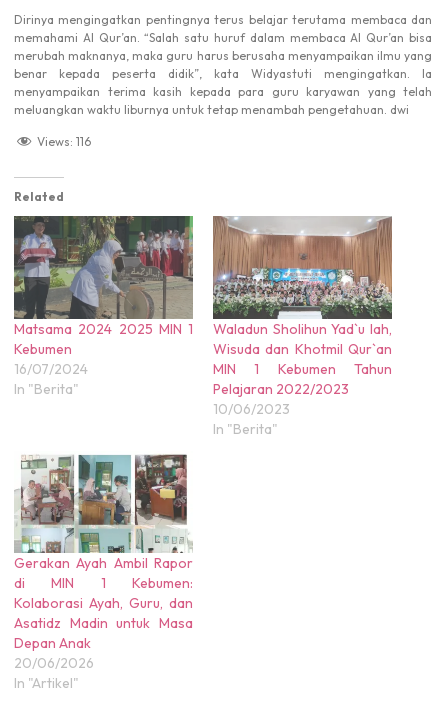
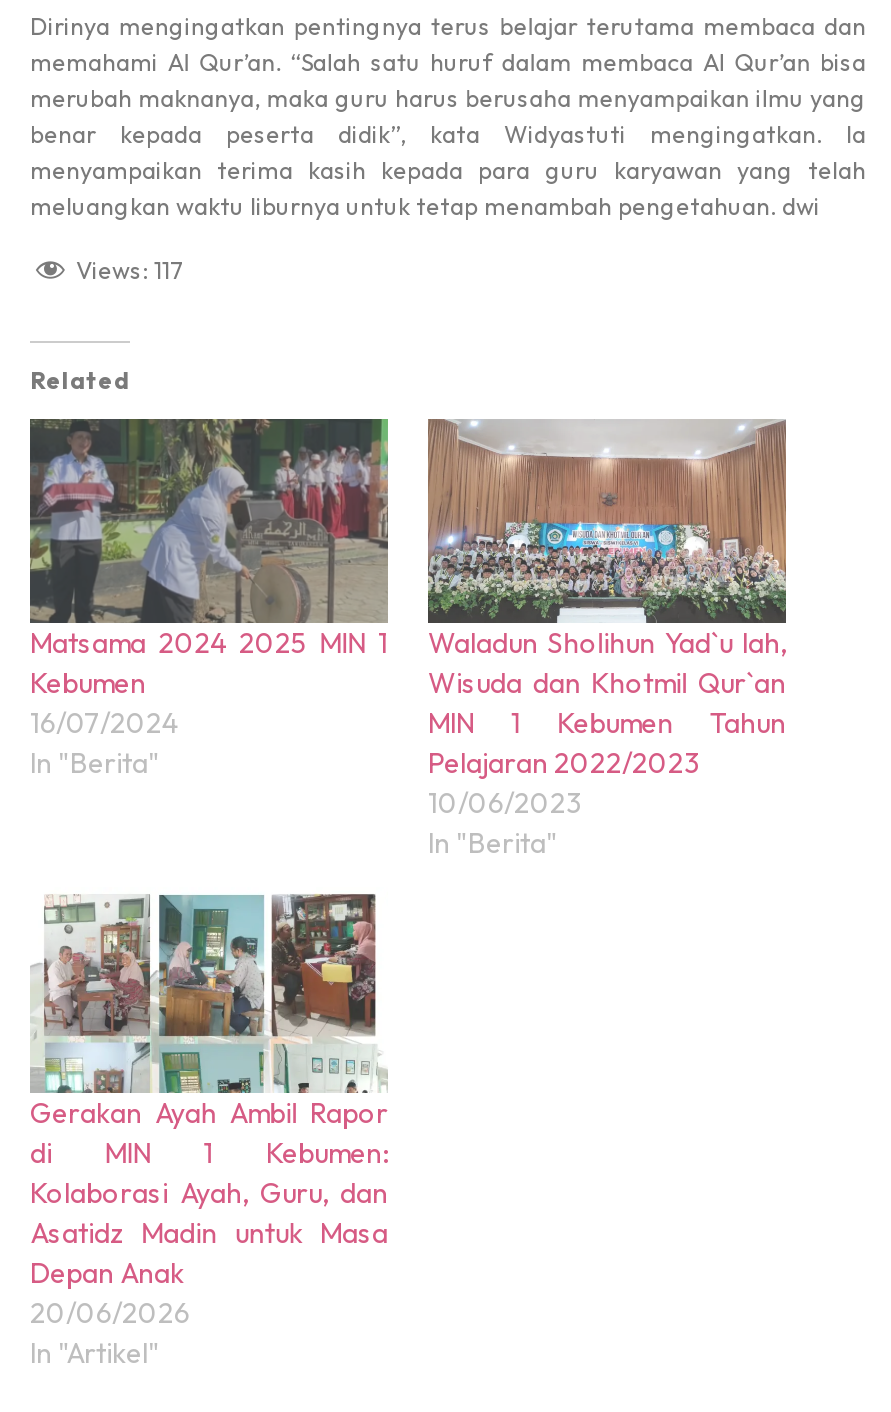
[37,134,91,149] Views: 116 -> [76,255,182,285] Views: 117

